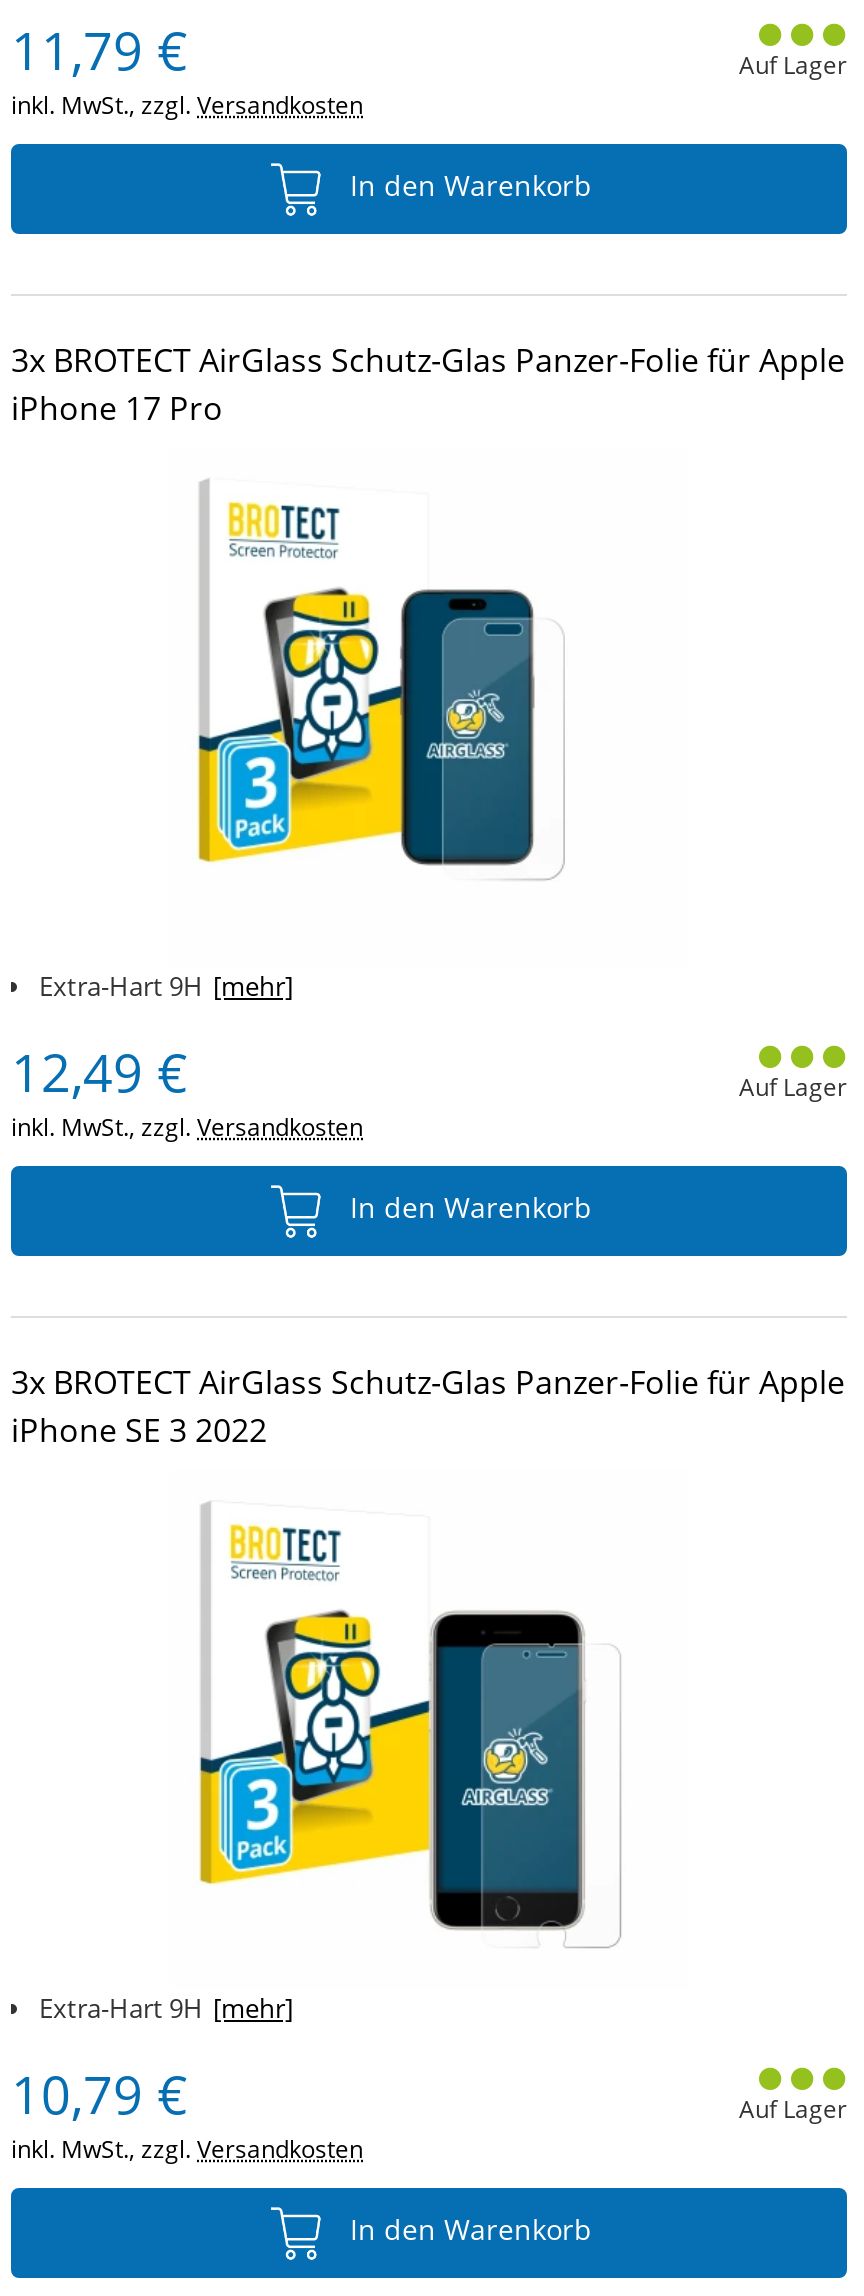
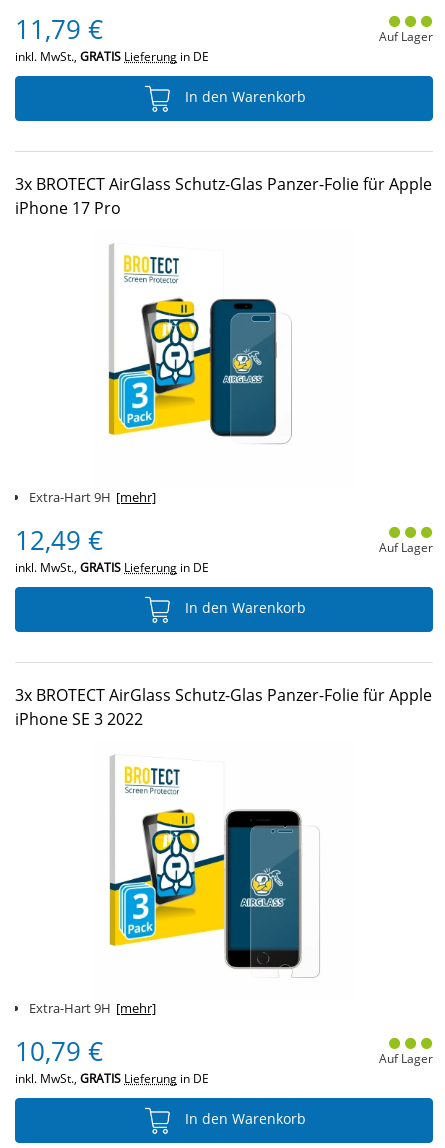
[11,88,363,122] inkl. MwSt., zzgl. Versandkosten -> [15,48,209,65] inkl. MwSt., GRATIS Lieferung in DE
[11,1110,363,1144] inkl. MwSt., zzgl. Versandkosten -> [15,559,209,576] inkl. MwSt., GRATIS Lieferung in DE
[11,2132,363,2166] inkl. MwSt., zzgl. Versandkosten -> [15,1070,209,1087] inkl. MwSt., GRATIS Lieferung in DE

